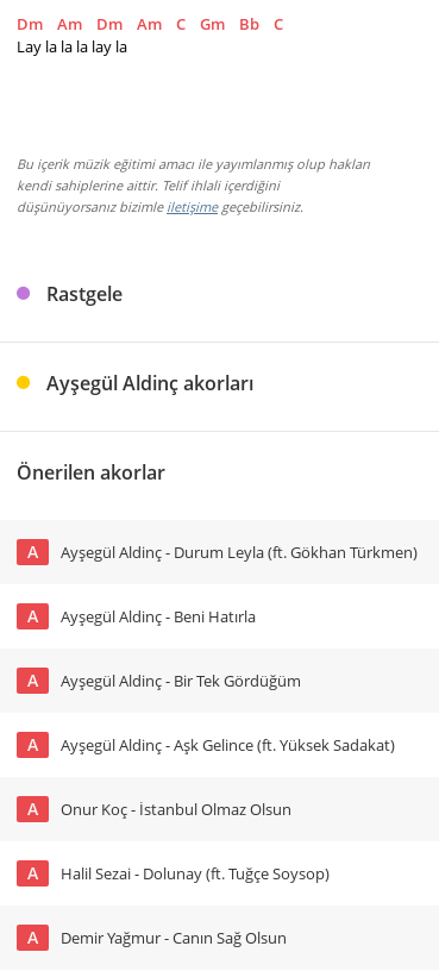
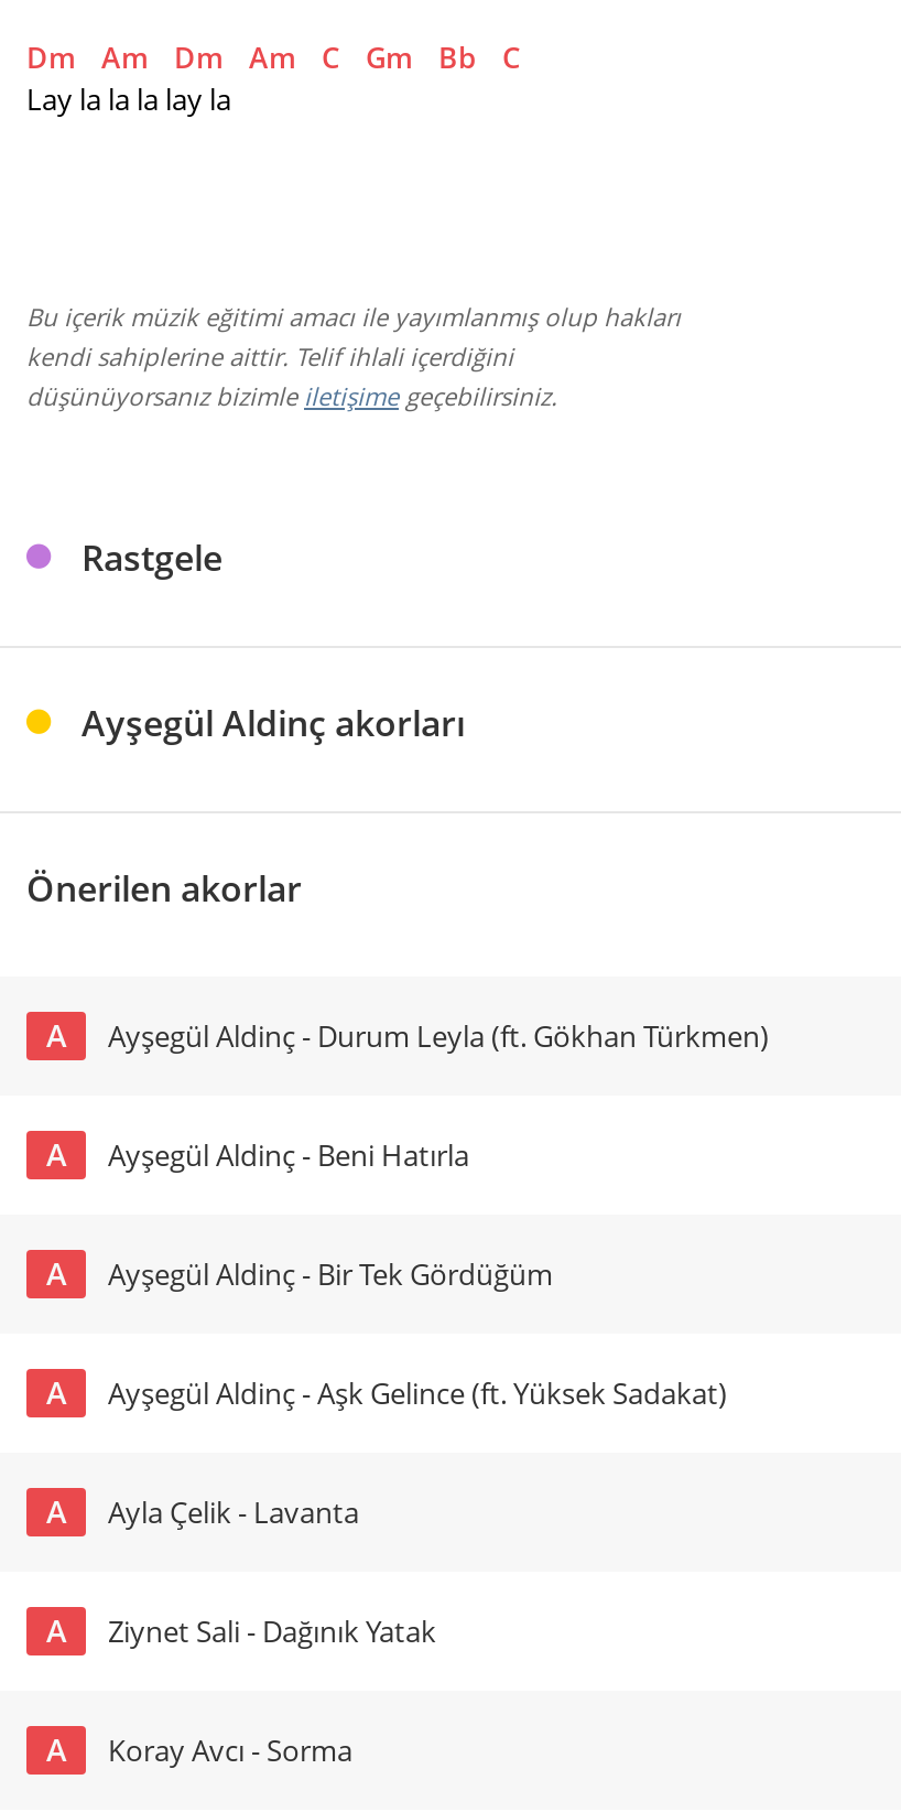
[61,798,291,820] Onur Koç - İstanbul Olmaz Olsun -> [108,1492,359,1532] Ayla Çelik - Lavanta
[61,863,330,884] Halil Sezai - Dolunay (ft. Tuğçe Soysop) -> [108,1611,436,1651] Ziynet Sali - Dağınık Yatak
[61,927,287,948] Demir Yağmur - Canın Sağ Olsun -> [108,1730,352,1770] Koray Avcı - Sorma

